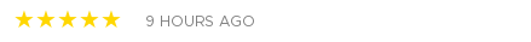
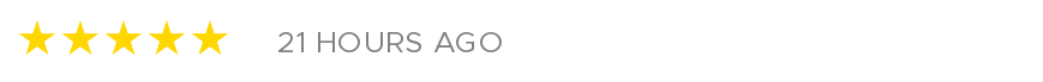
[145,14,255,29] 9 HOURS AGO -> [277,27,505,58] 21 HOURS AGO

